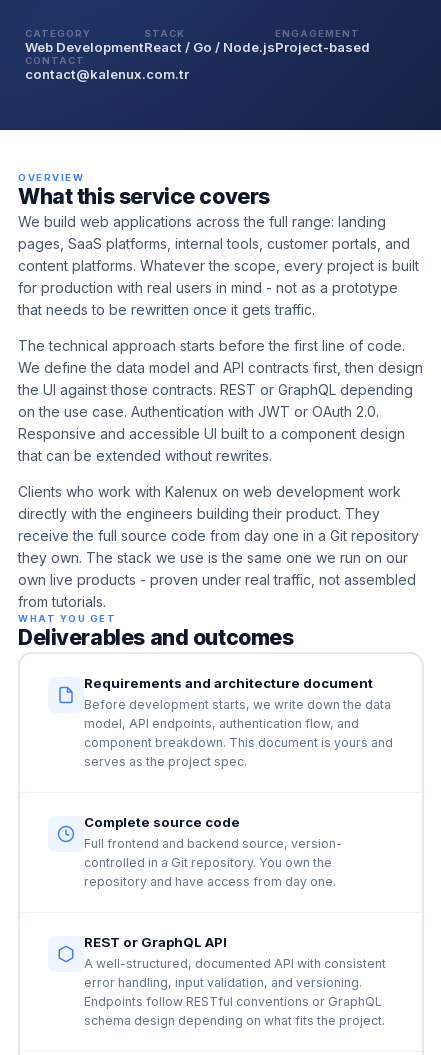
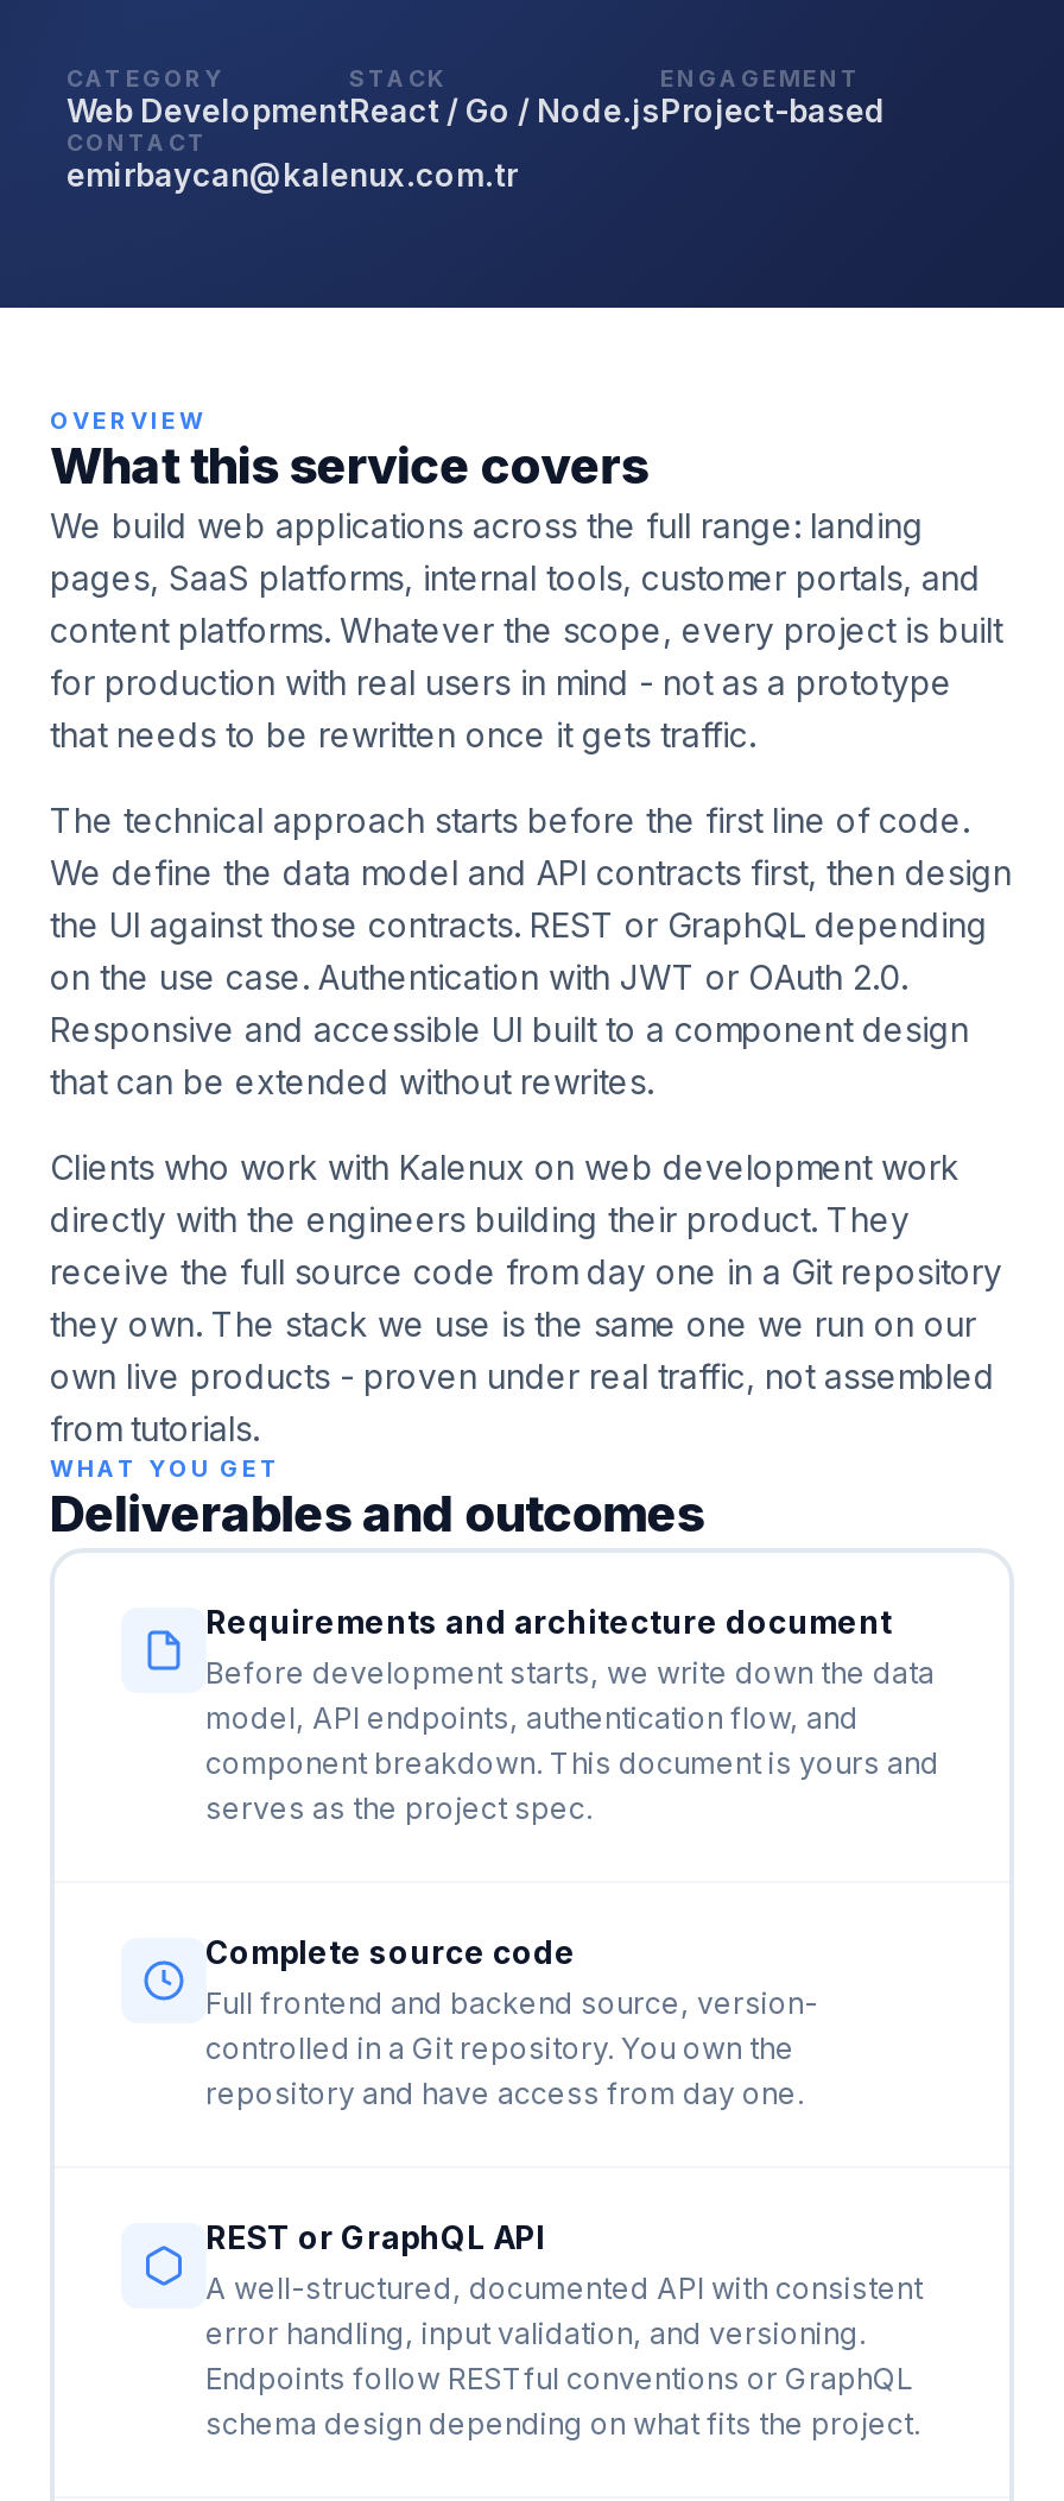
[25,66,189,82] contact@kalenux.com.tr -> [66,156,518,194] emirbaycan@kalenux.com.tr

